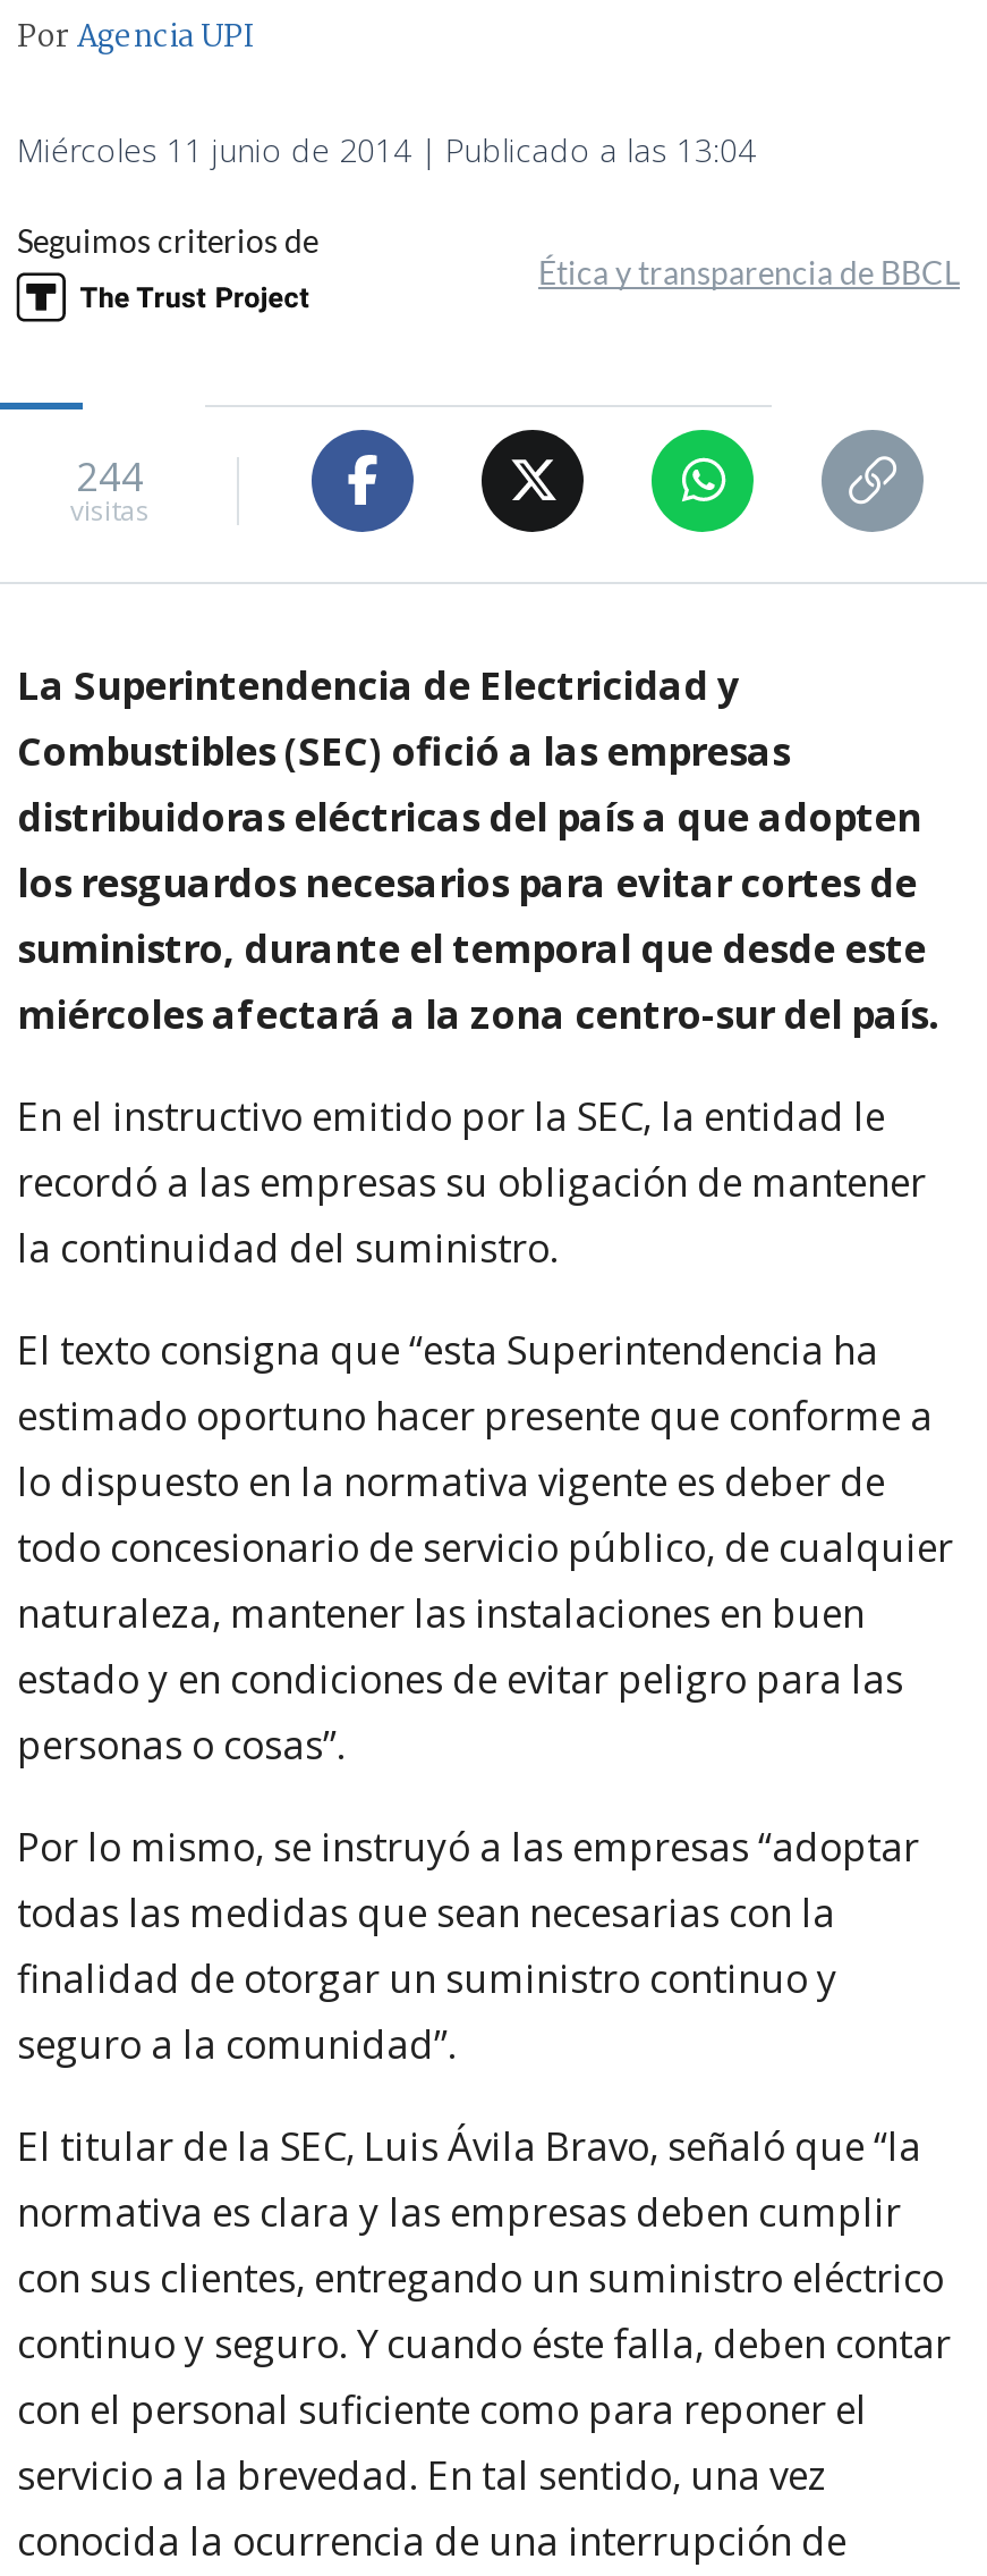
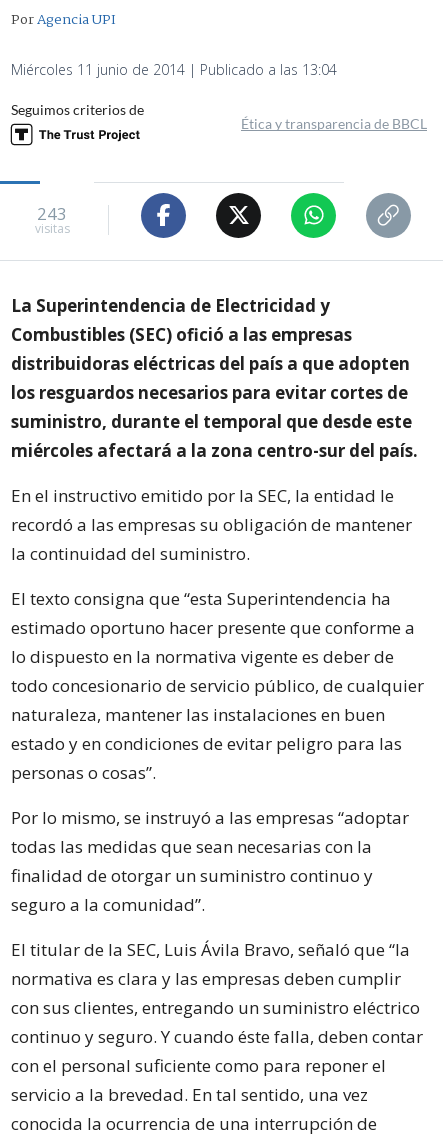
[76,451,144,503] 244 -> [37,202,67,225] 243

